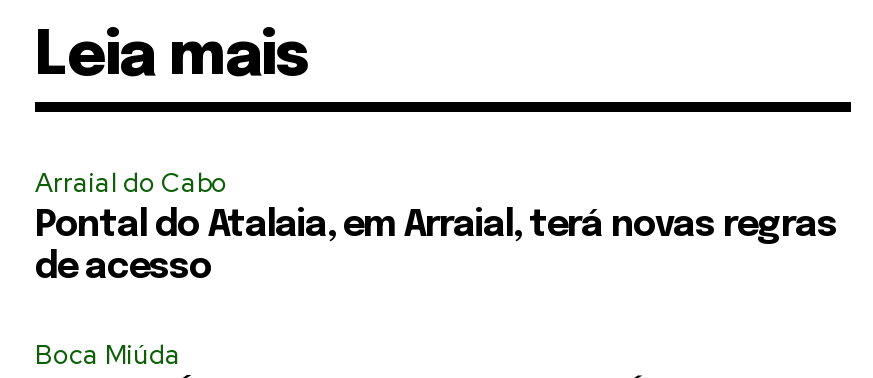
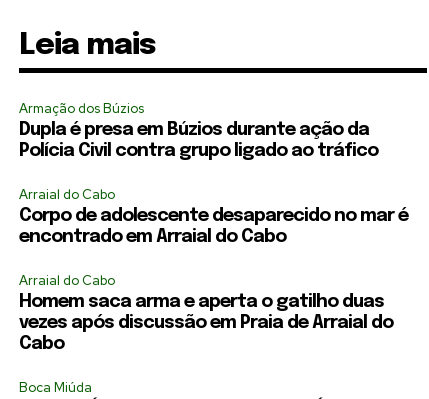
none -> [19,100,378,160] Armação dos Búzios | Dupla é presa em Búzios durante ação da | Polícia Civil contra grupo ligado ao tráfico
[35,208,837,286] Pontal do Atalaia, em Arraial, terá novas regras | de acesso -> [19,207,408,353] Corpo de adolescente desaparecido no mar é | encontrado em Arraial do Cabo | Arraial do Cabo | Homem saca arma e aperta o gatilho duas | vezes após discussão em Praia de Arraial do | Cabo

